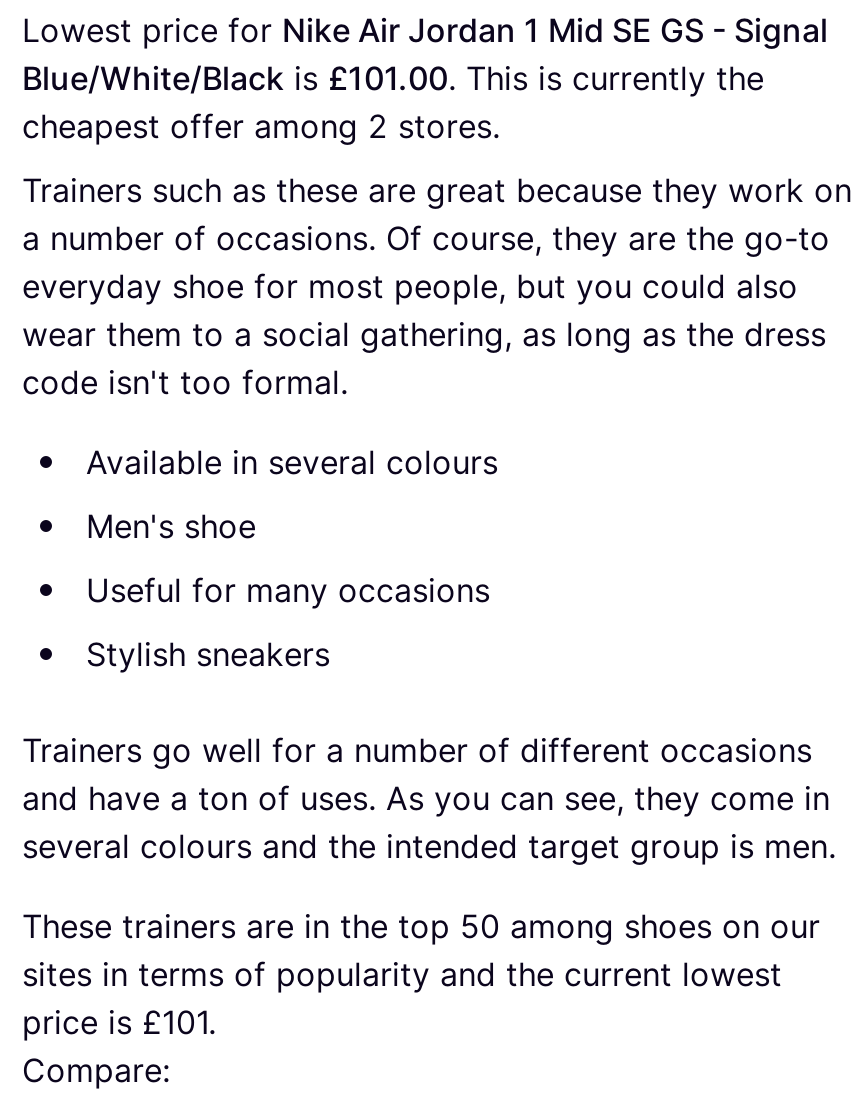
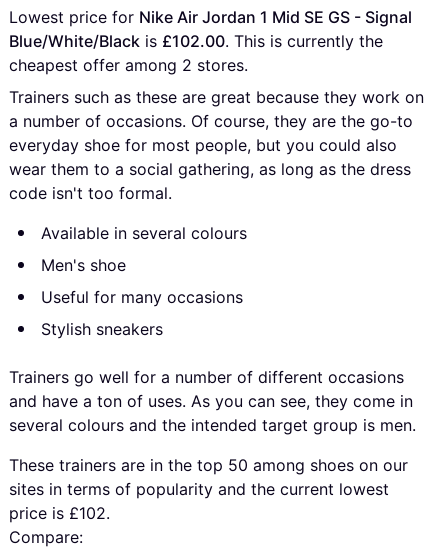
[22,59,764,99] Blue/White/Black is £101.00. This is currently the -> [9,31,383,51] Blue/White/Black is £102.00. This is currently the
[22,1003,216,1043] price is £101. -> [9,503,110,523] price is £102.

